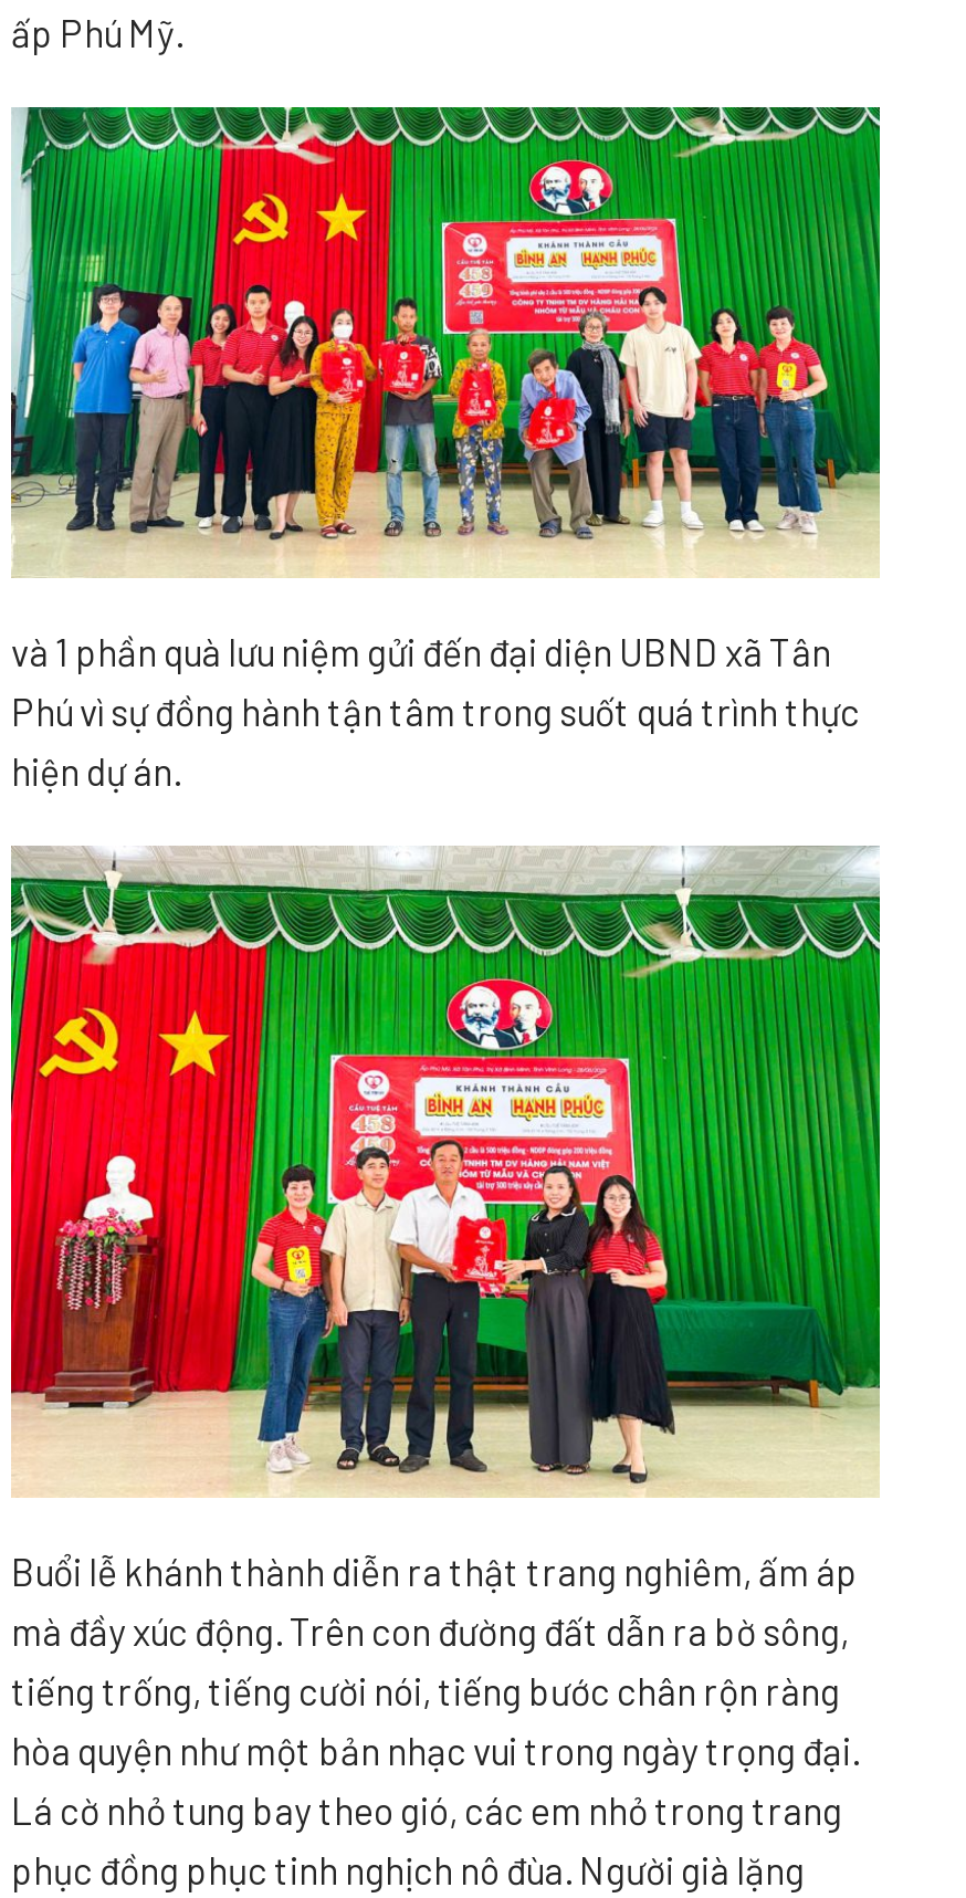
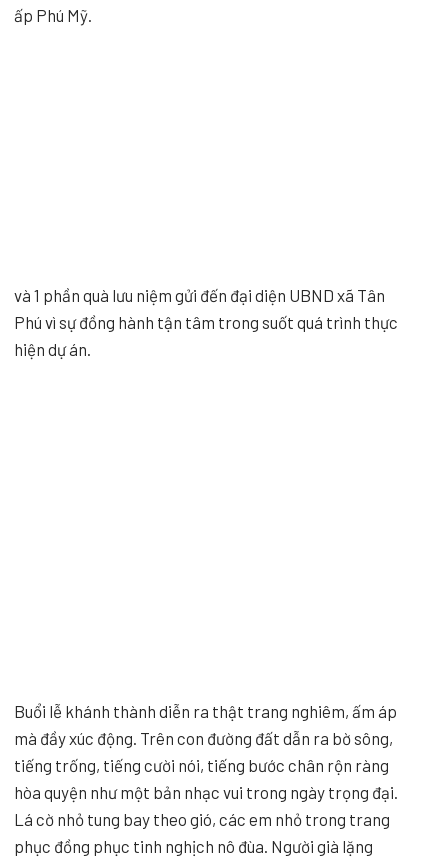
[9,105,882,578] [image] -> none
[9,846,882,1498] [image] -> none

